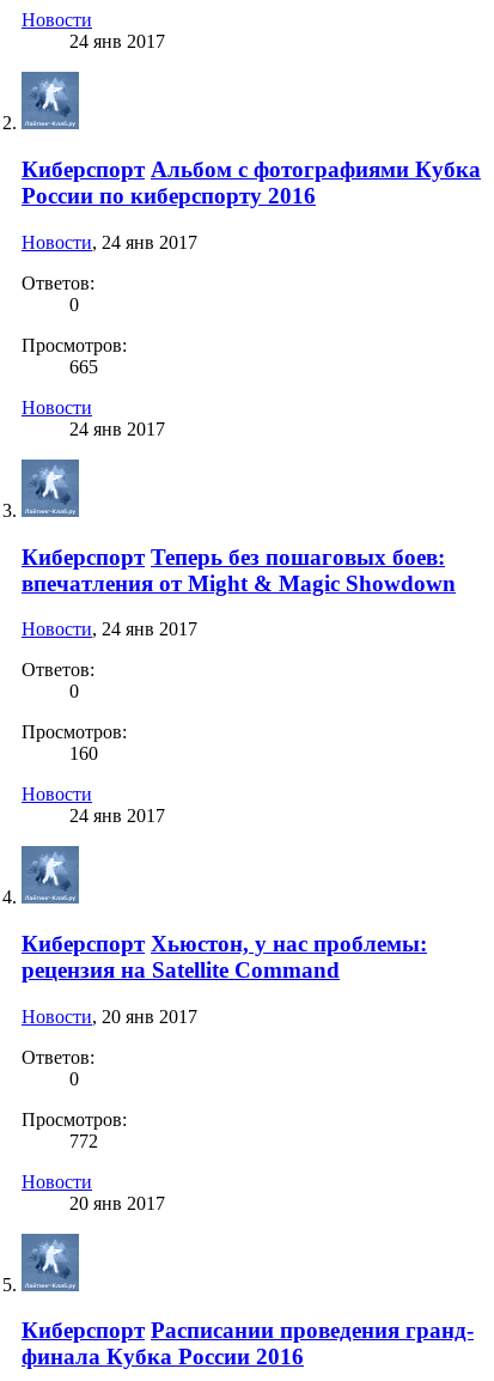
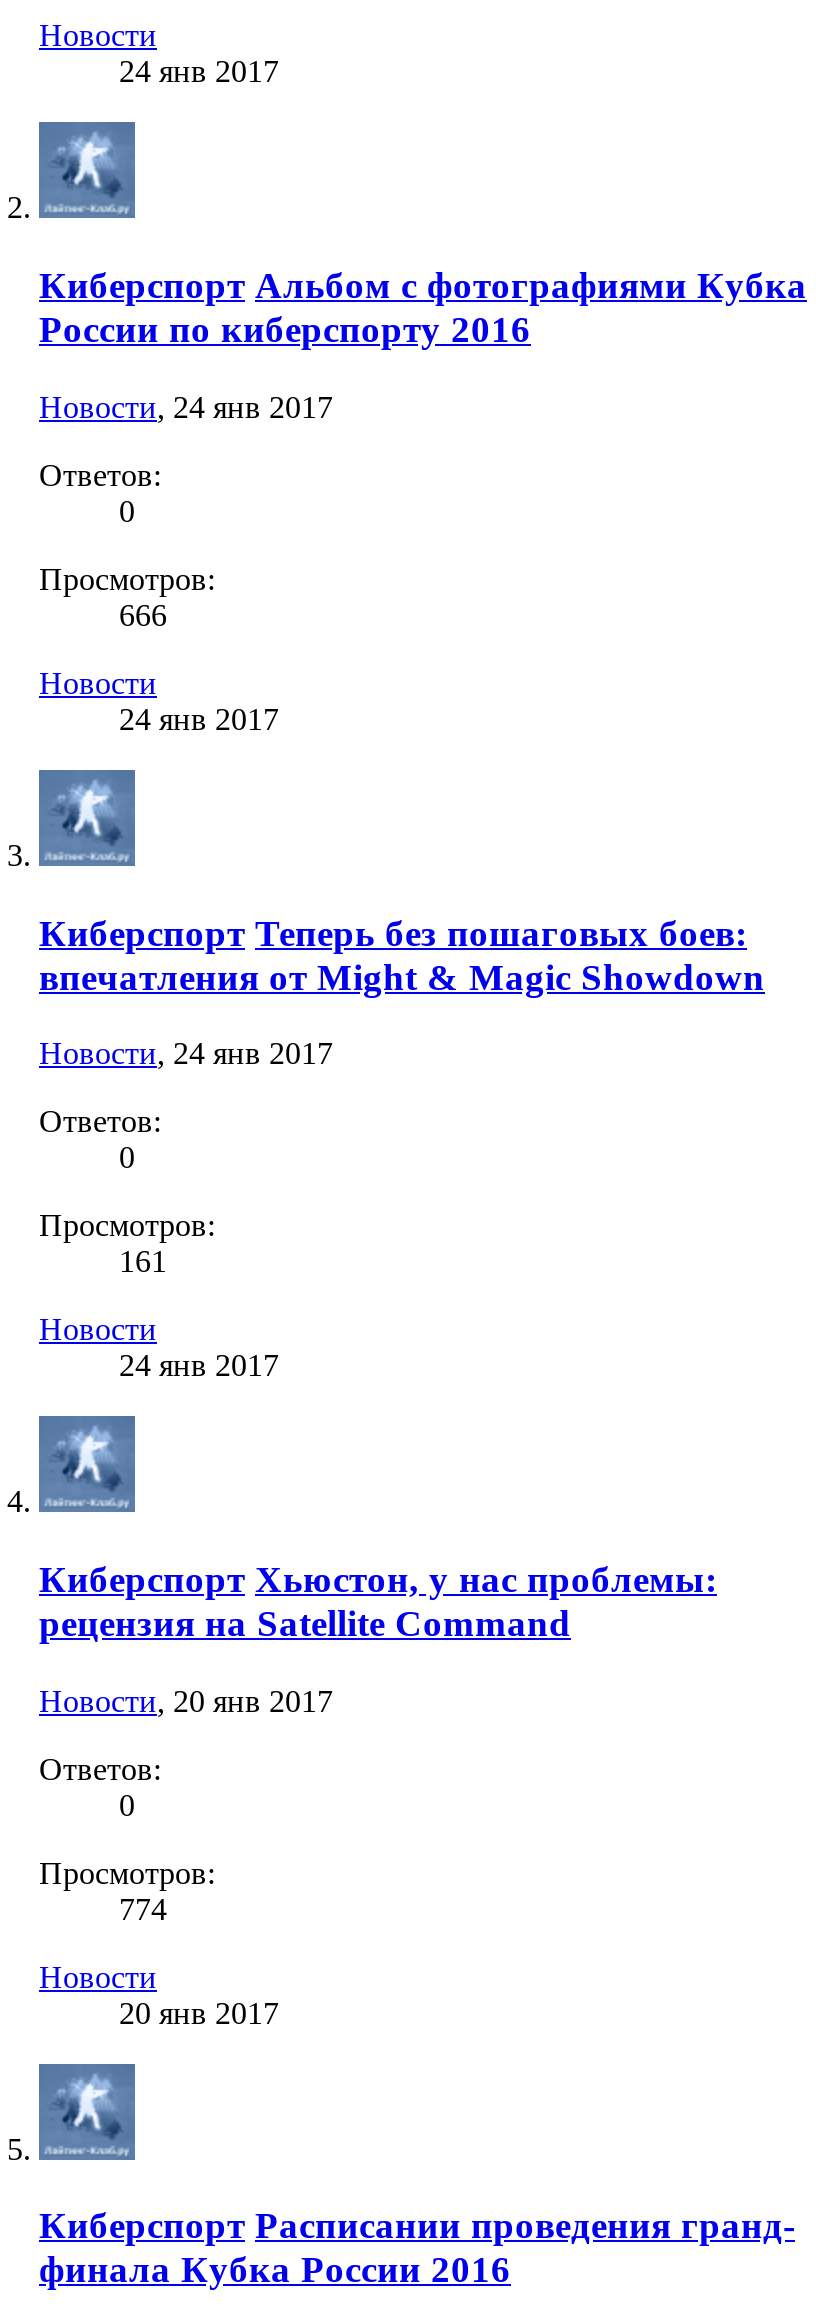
[69,356,98,377] 665 -> [119,598,167,632] 666
[69,743,98,764] 160 -> [119,1244,167,1278] 161
[69,1131,98,1151] 772 -> [119,1891,167,1925] 774

